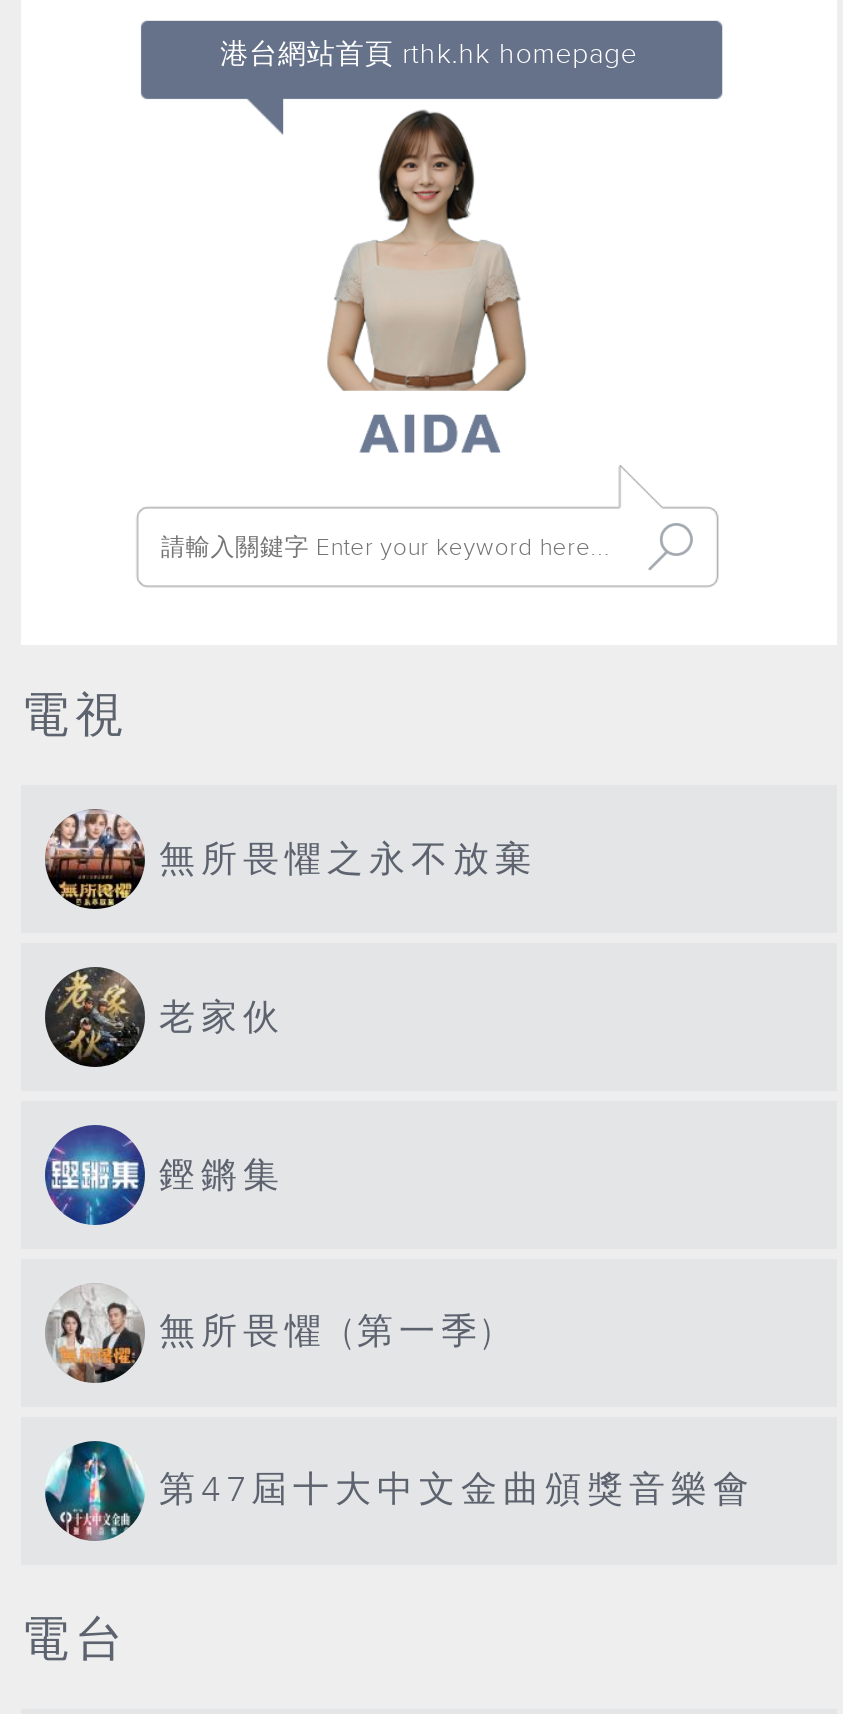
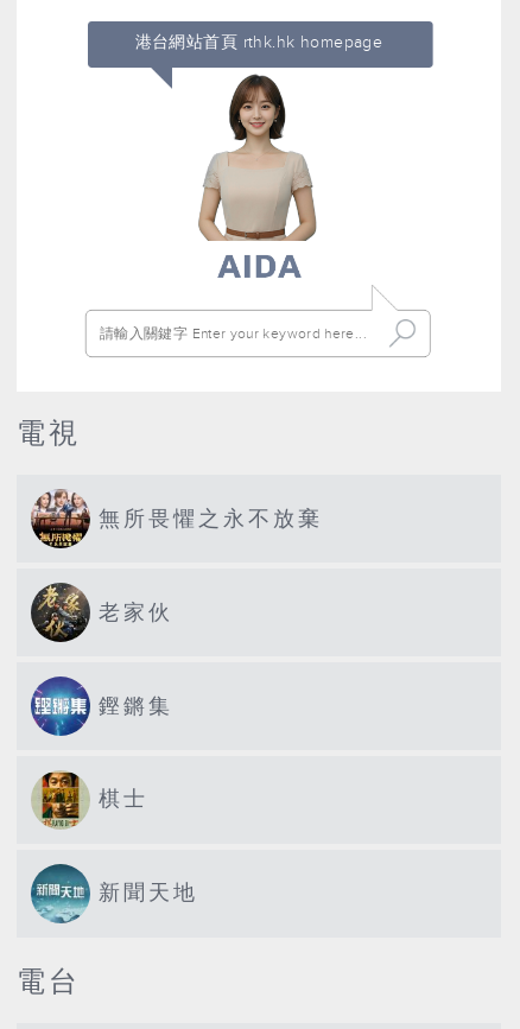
[47,1285,497,1383] [image] | 無所畏懼 (第一季) -> [33,770,148,828] [image] | 棋士
[45,1445,755,1541] [image] | 第47屆十大中文金曲頒獎音樂會 -> [30,865,198,923] [image] | 新聞天地

